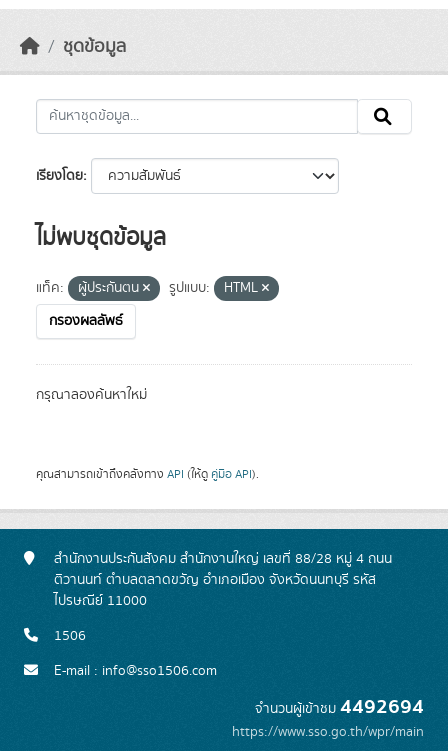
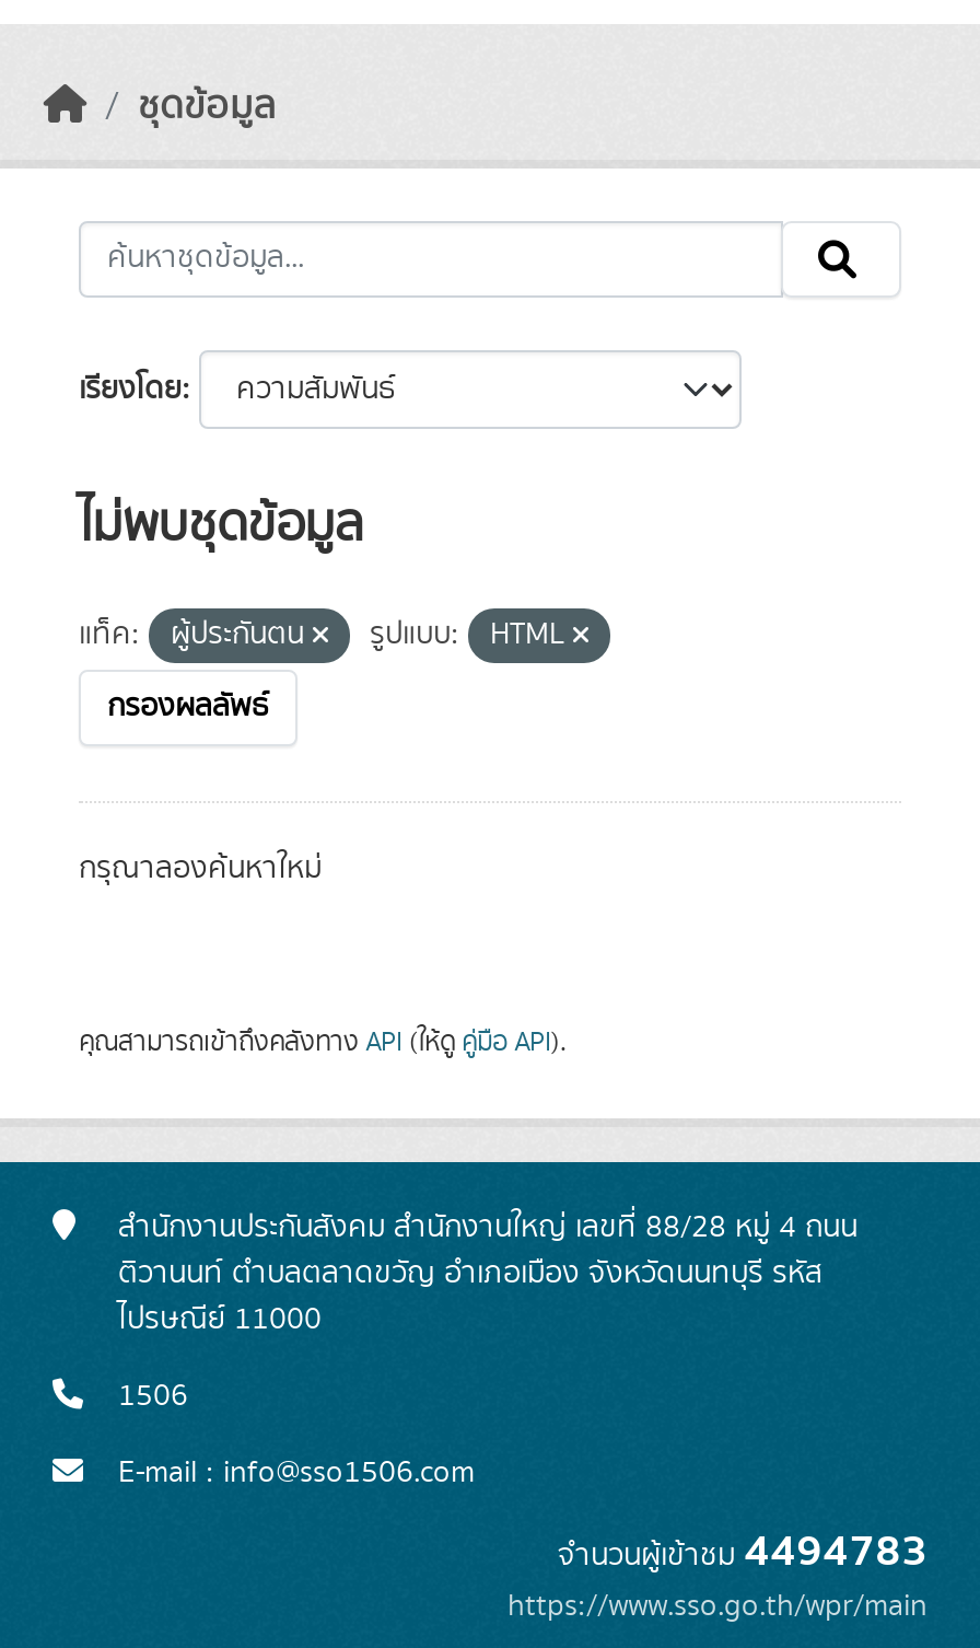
[255,691,424,723] จำนวนผู้เข้าชม4492694 -> [558,1517,927,1587] จำนวนผู้เข้าชม4494783

